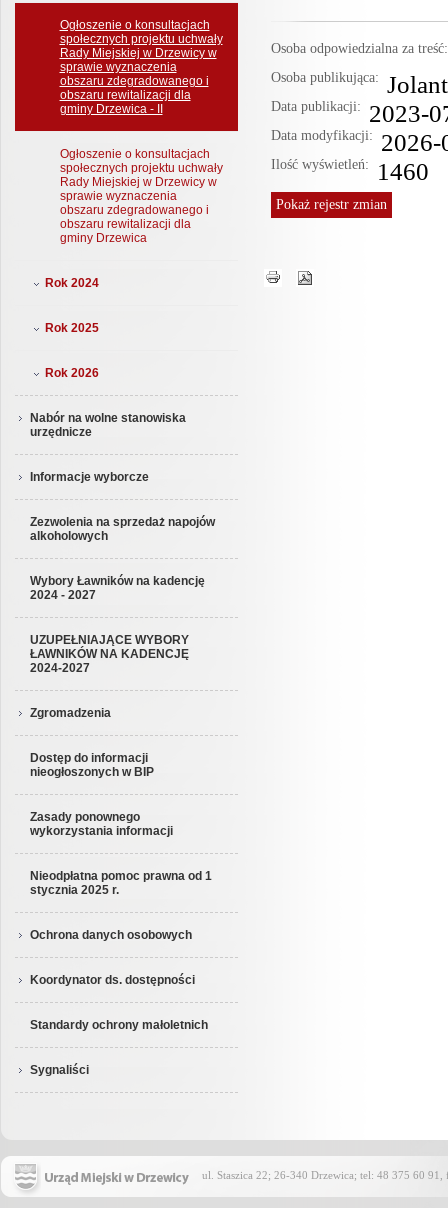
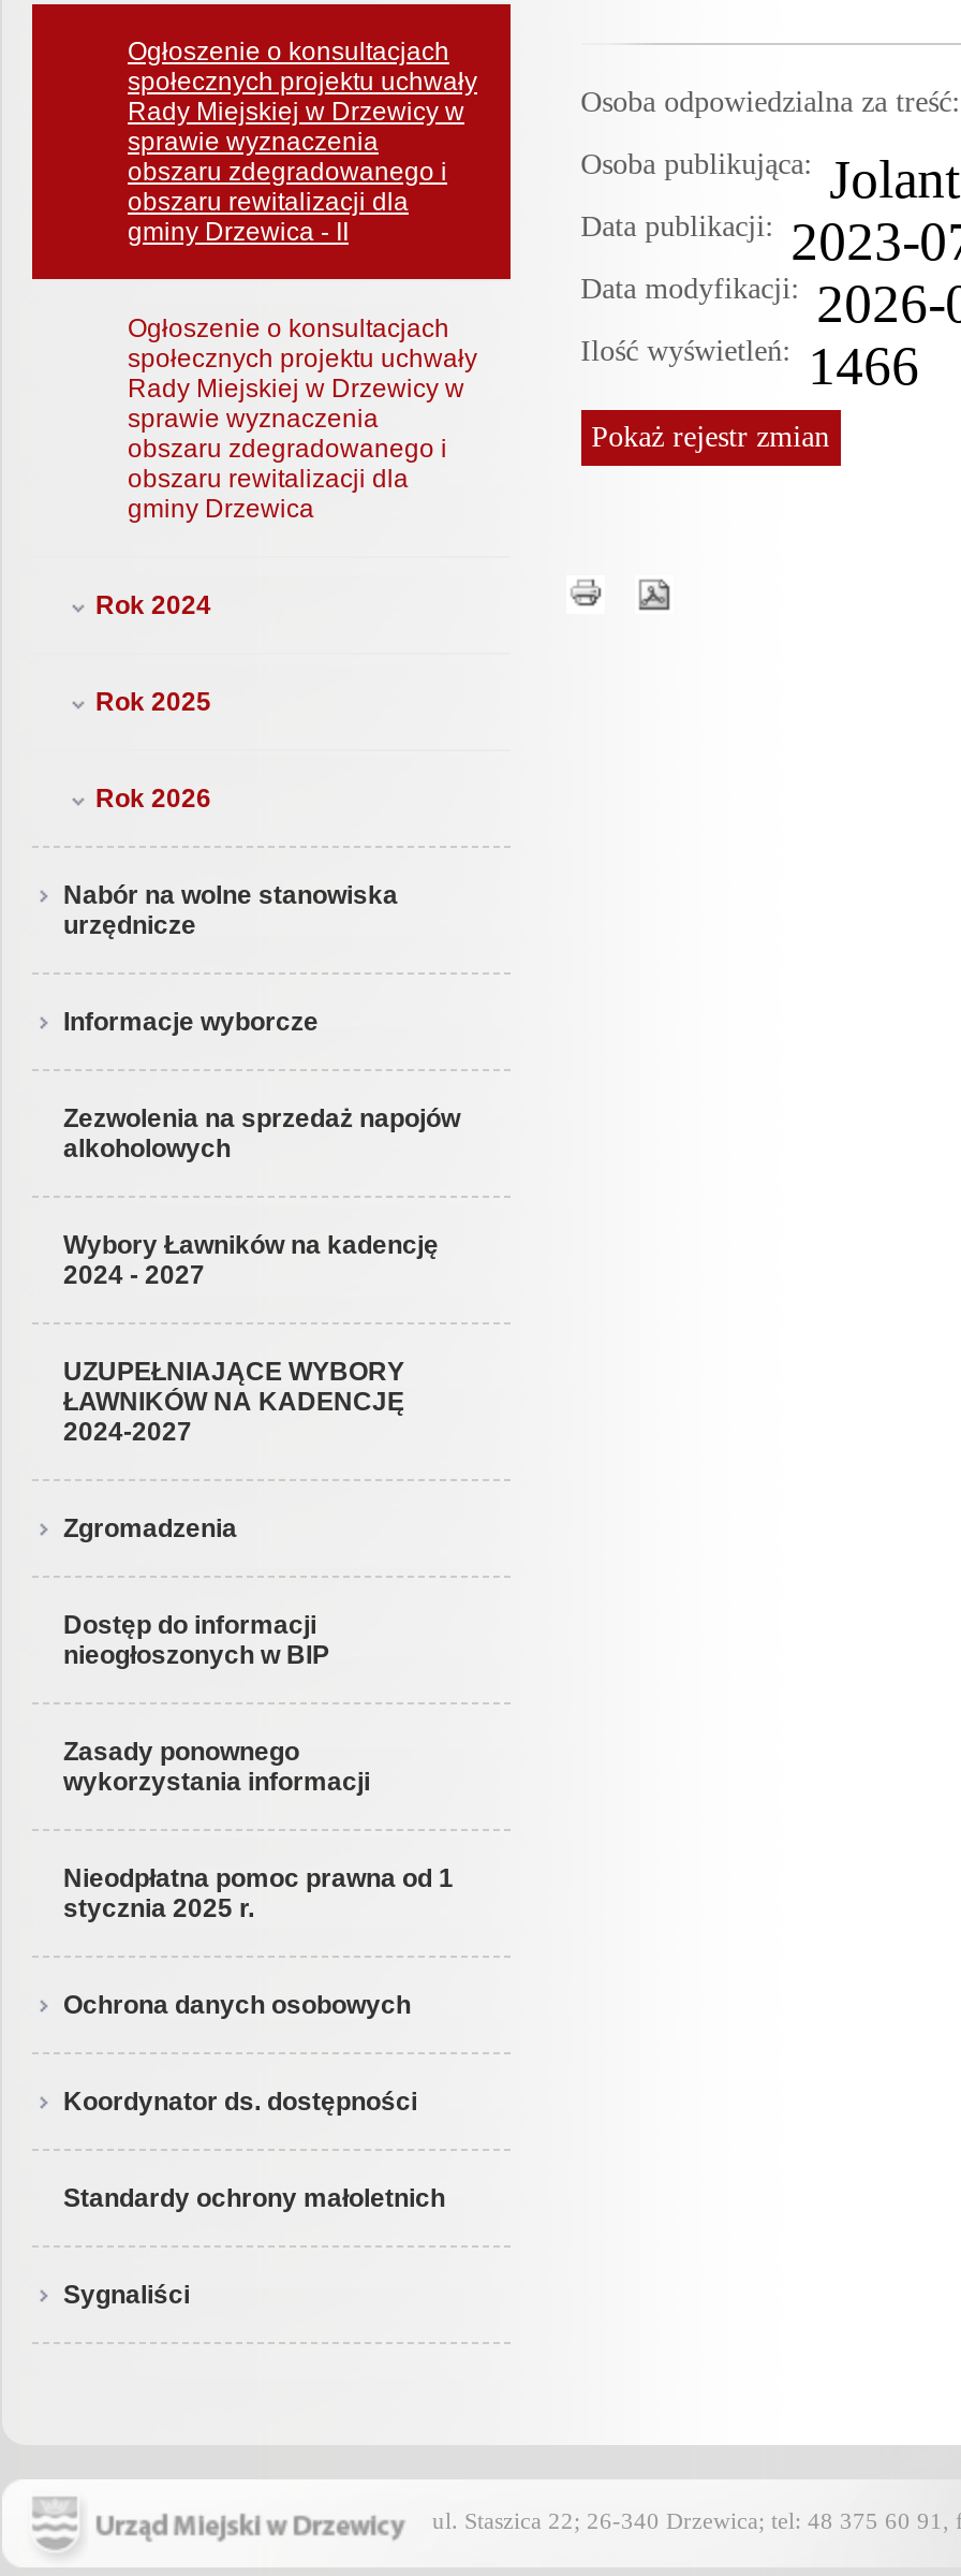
[271,157,429,185] Ilość wyświetleń: 1460 -> [580,334,919,395] Ilość wyświetleń: 1466

